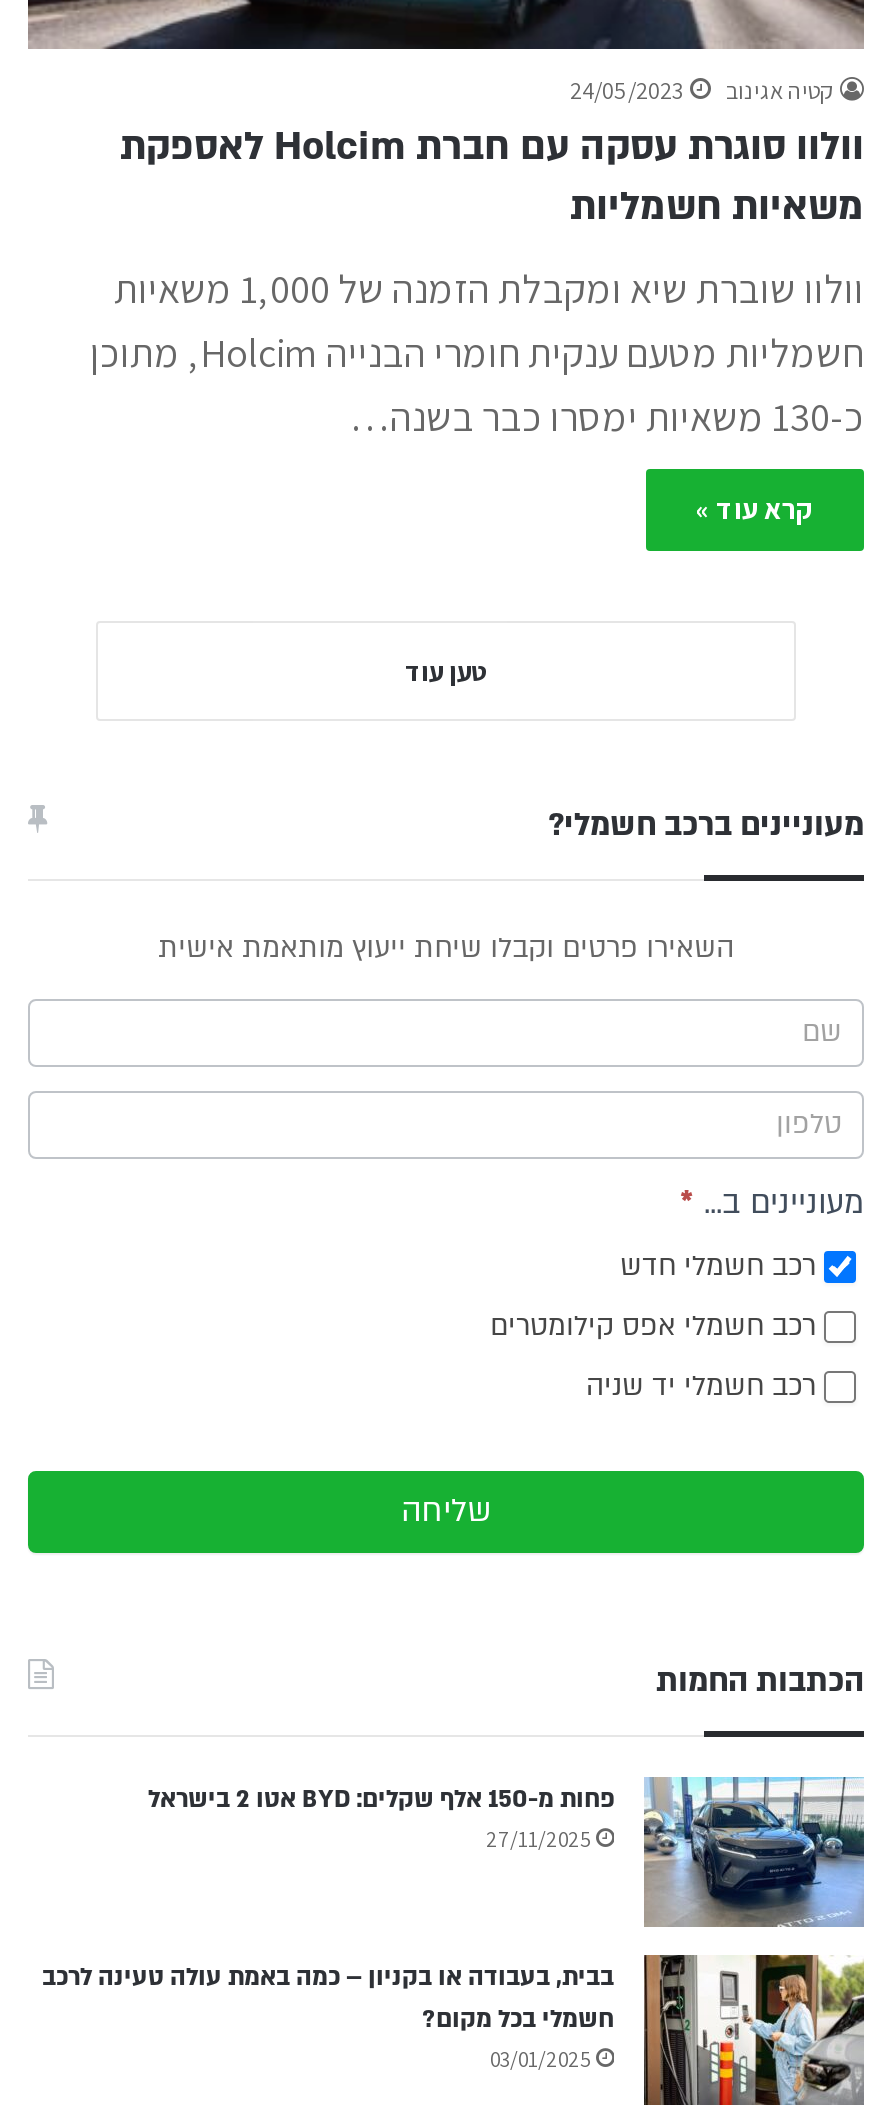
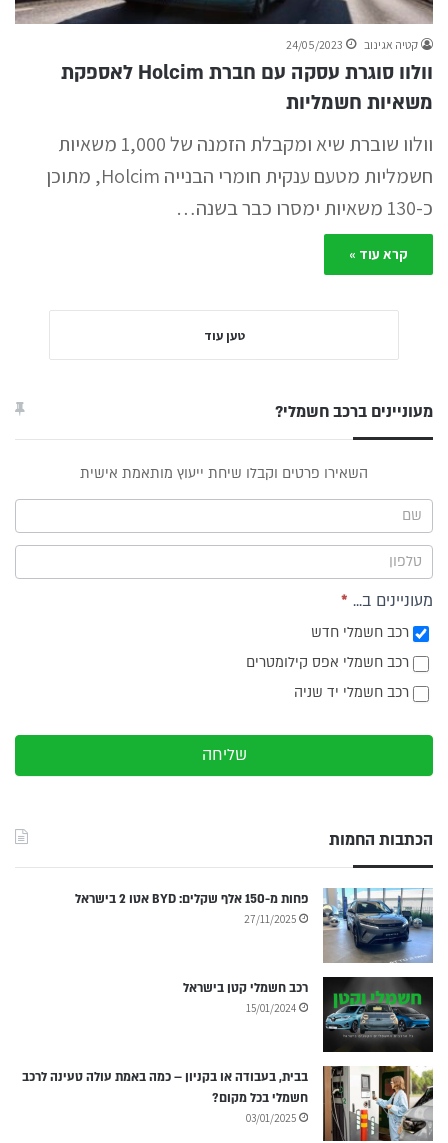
none -> [183,976,434,1052] [image] | רכב חשמלי קטן בישראל | 15/01/2024

